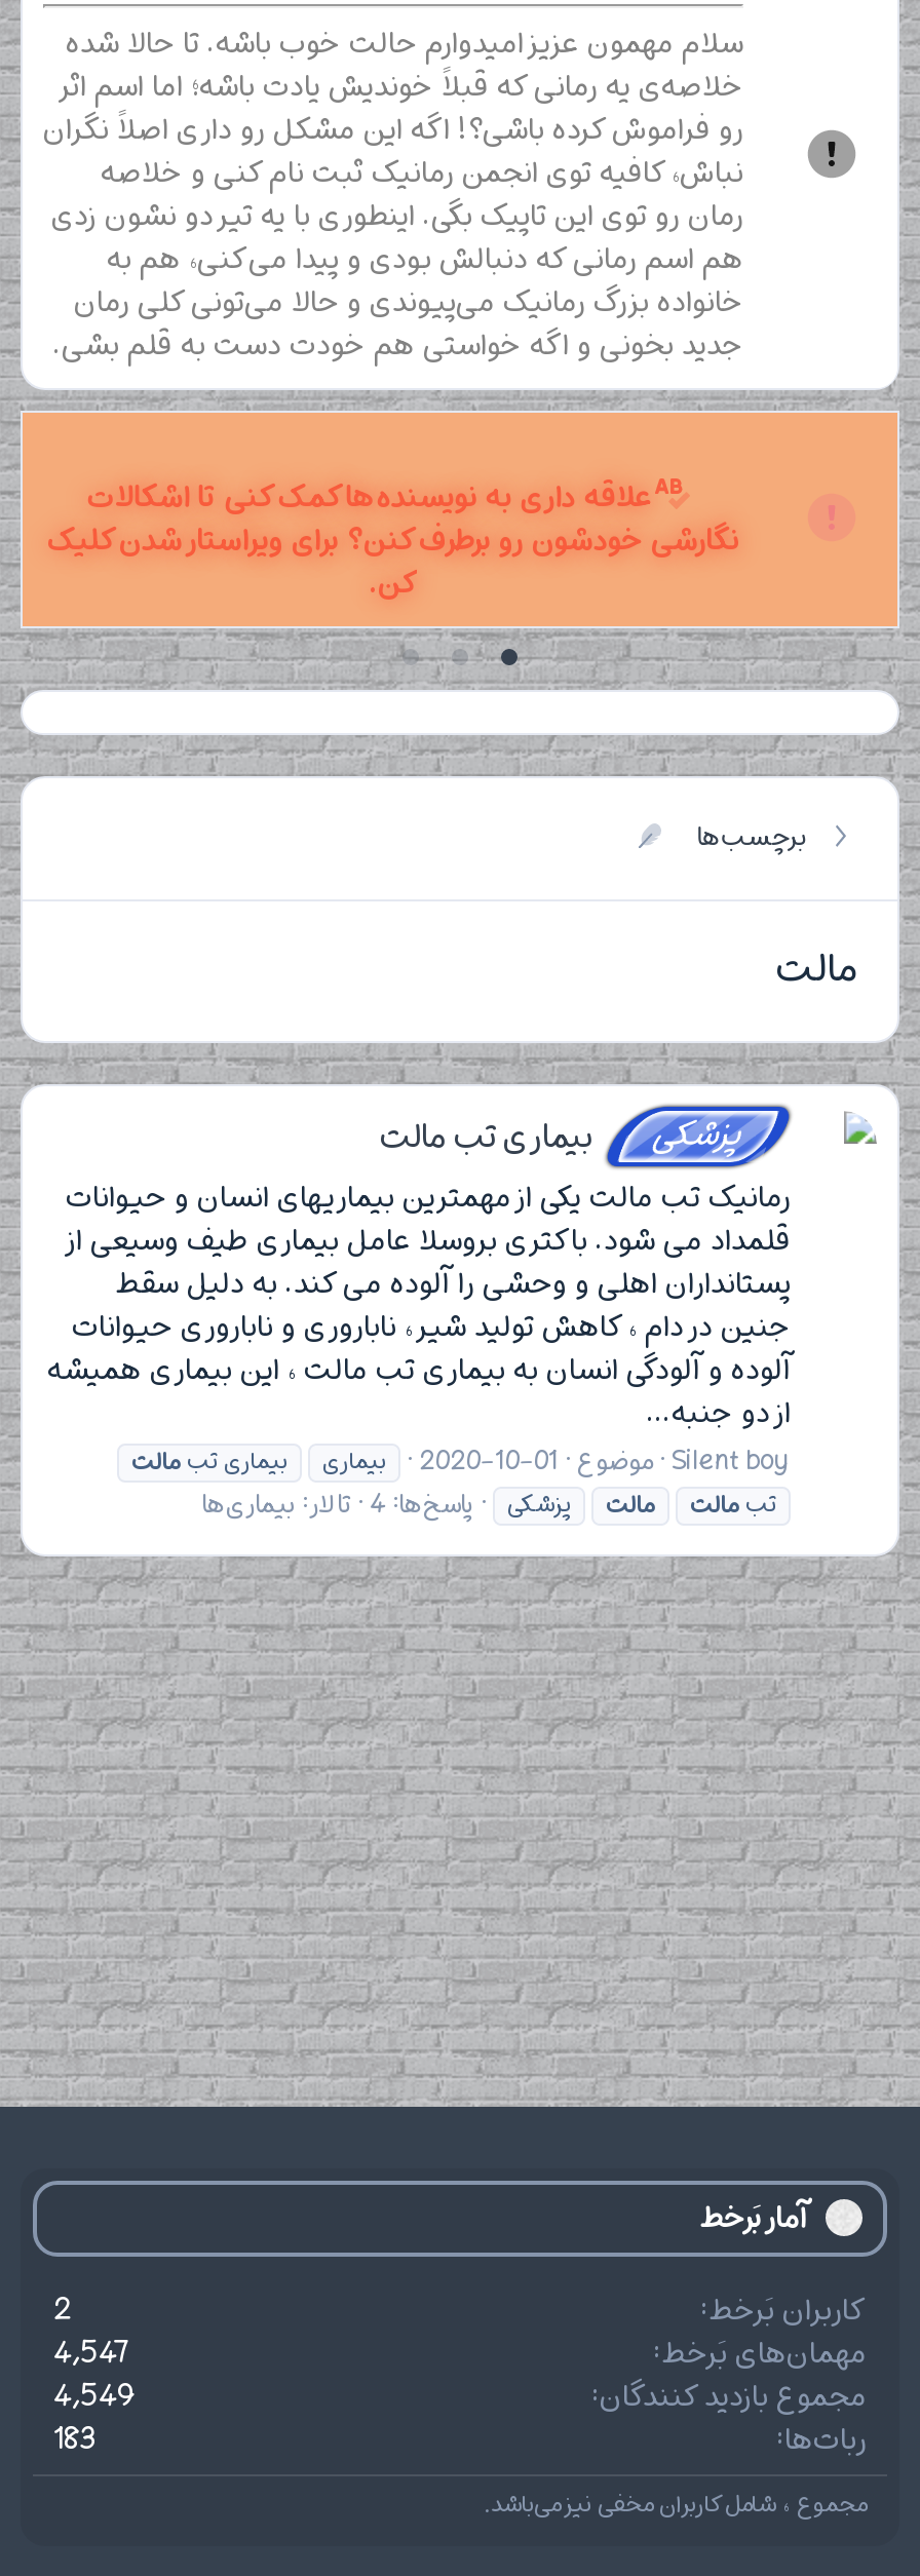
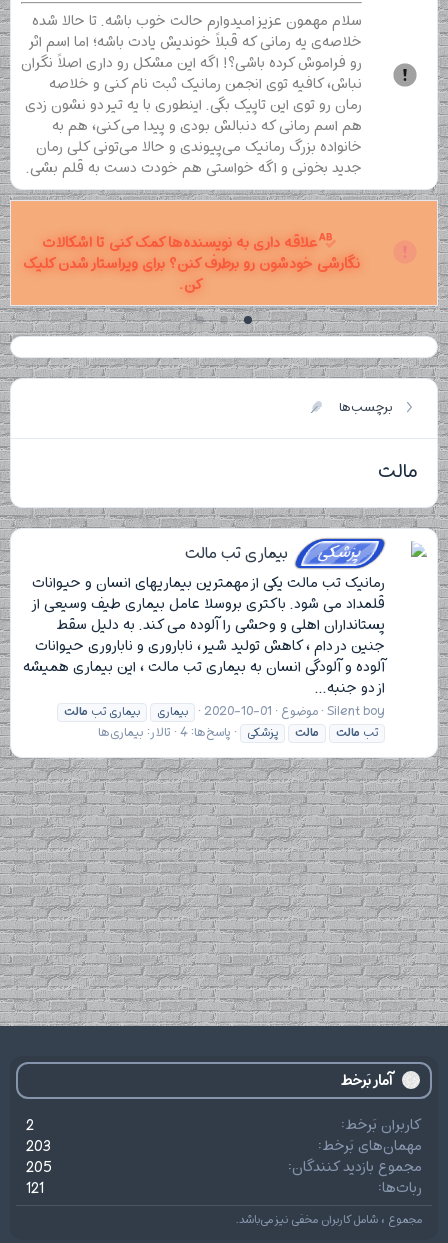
[53,2329,129,2380] 4,547 -> [26,1134,51,1159] 203
[53,2372,136,2423] 4,549 -> [26,1155,52,1180] 205
[53,2415,97,2466] 183 -> [26,1176,44,1201] 121

